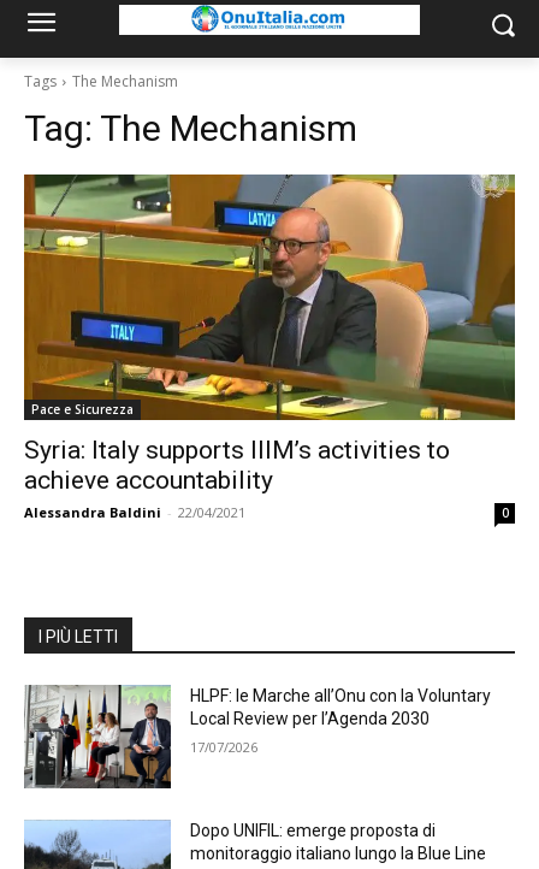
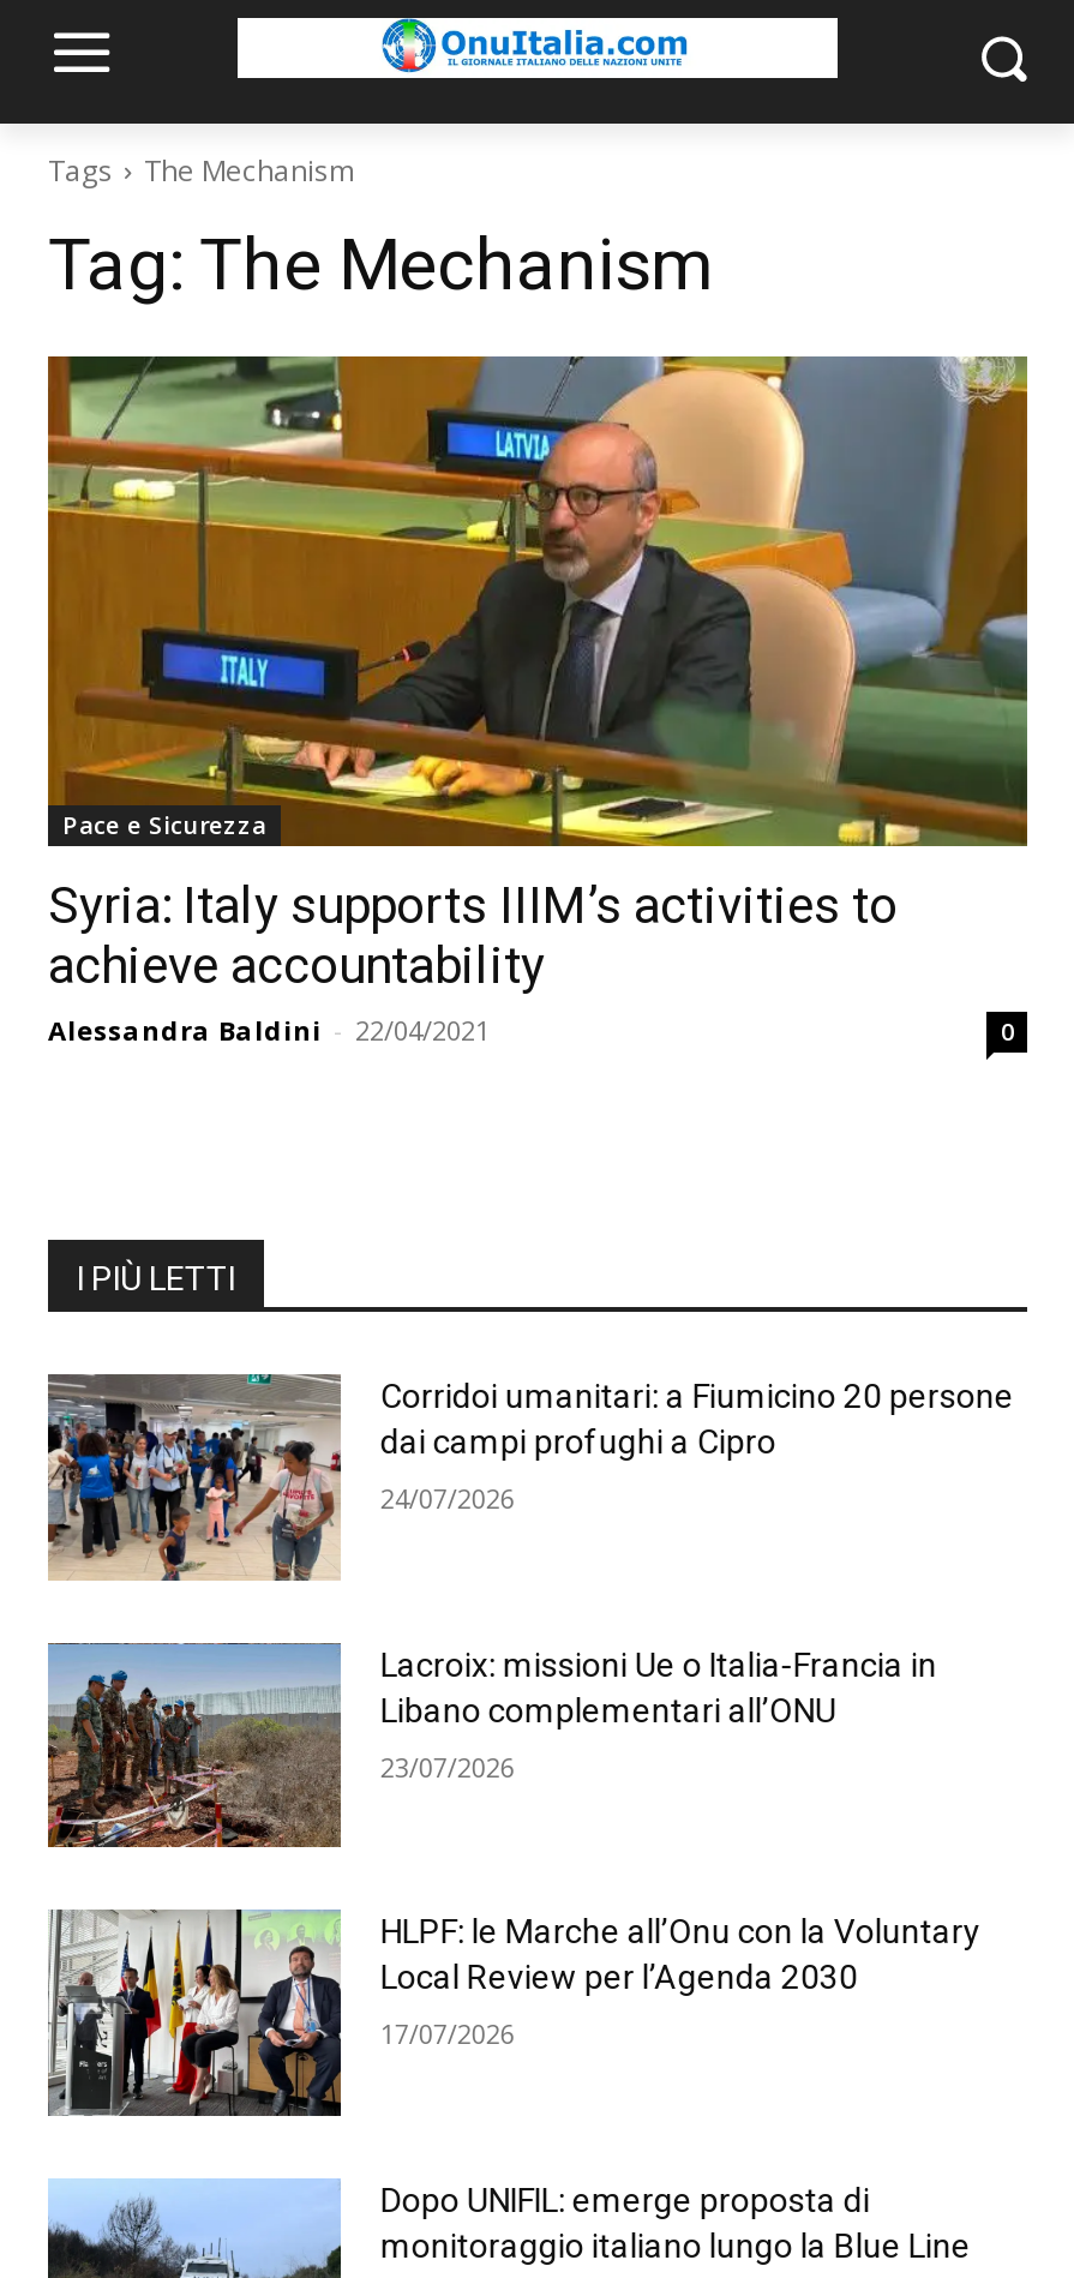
none -> [46,1374,1014,1581] [image] | Corridoi umanitari: a Fiumicino 20 persone | dai campi profughi a Cipro | 24/07/2026
none -> [46,1643,937,1850] [image] | Lacroix: missioni Ue o Italia-Francia in | Libano complementari all’ONU | 23/07/2026

